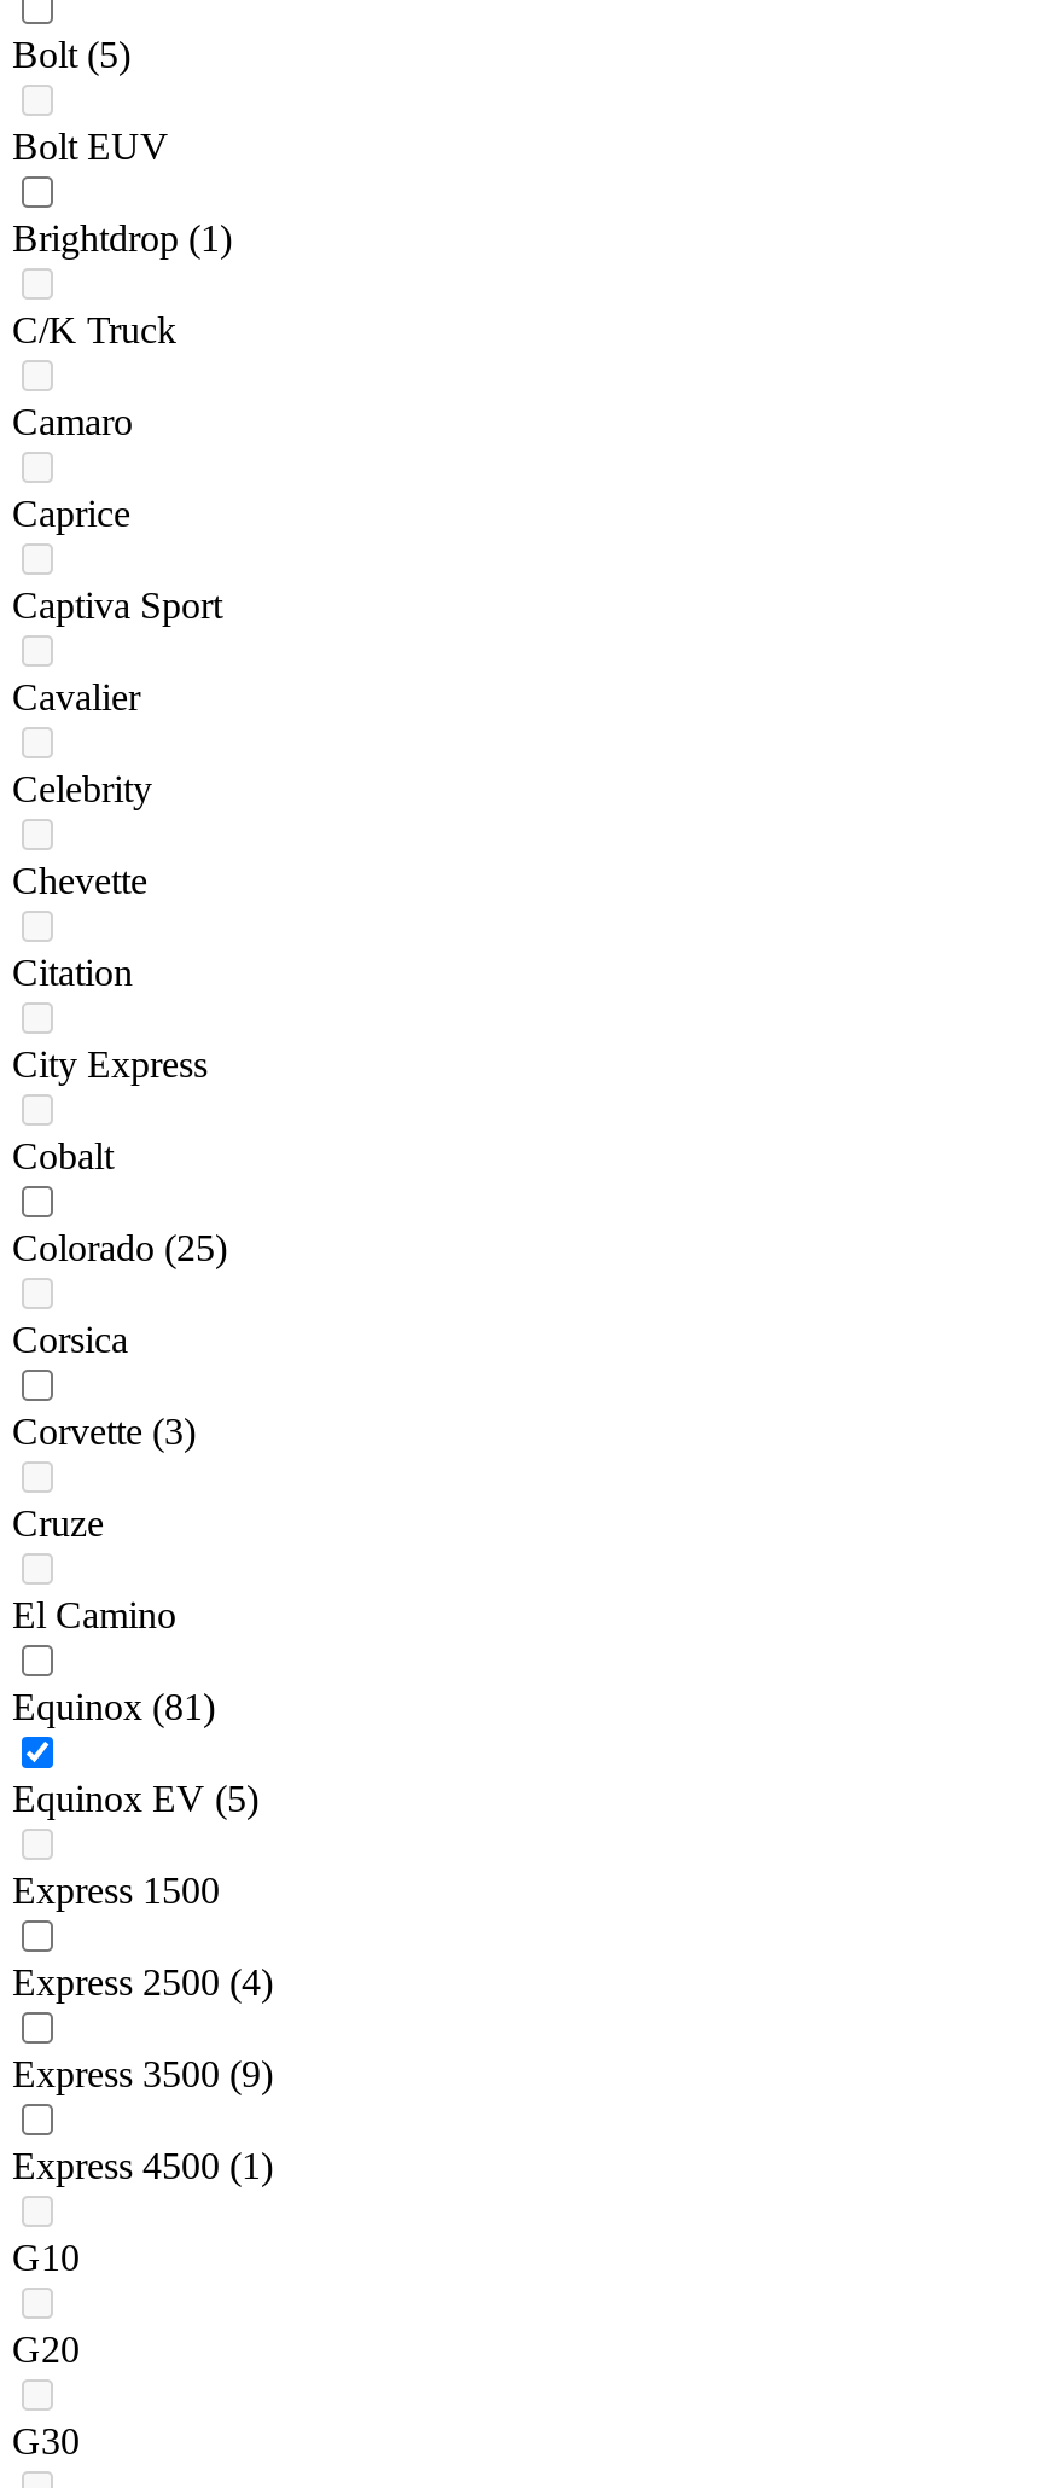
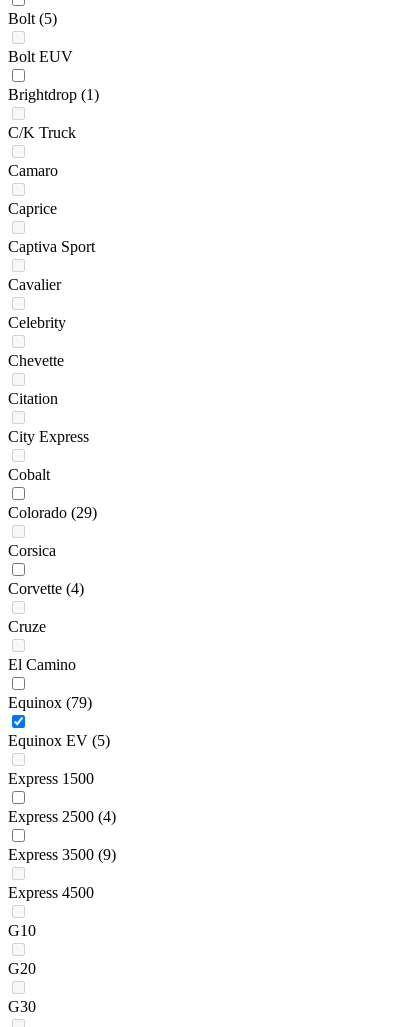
[12,1228,227,1269] Colorado (25) -> [8,504,97,521] Colorado (29)
[12,1412,196,1453] Corvette (3) -> [8,580,84,597] Corvette (4)
[12,1687,215,1728] Equinox (81) -> [8,694,92,711] Equinox (79)
[12,2146,273,2187] Express 4500 (1) -> [8,884,94,901] Express 4500

